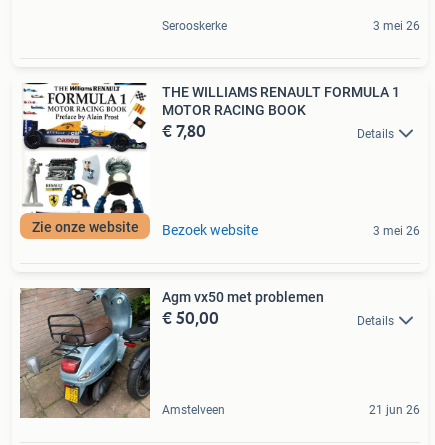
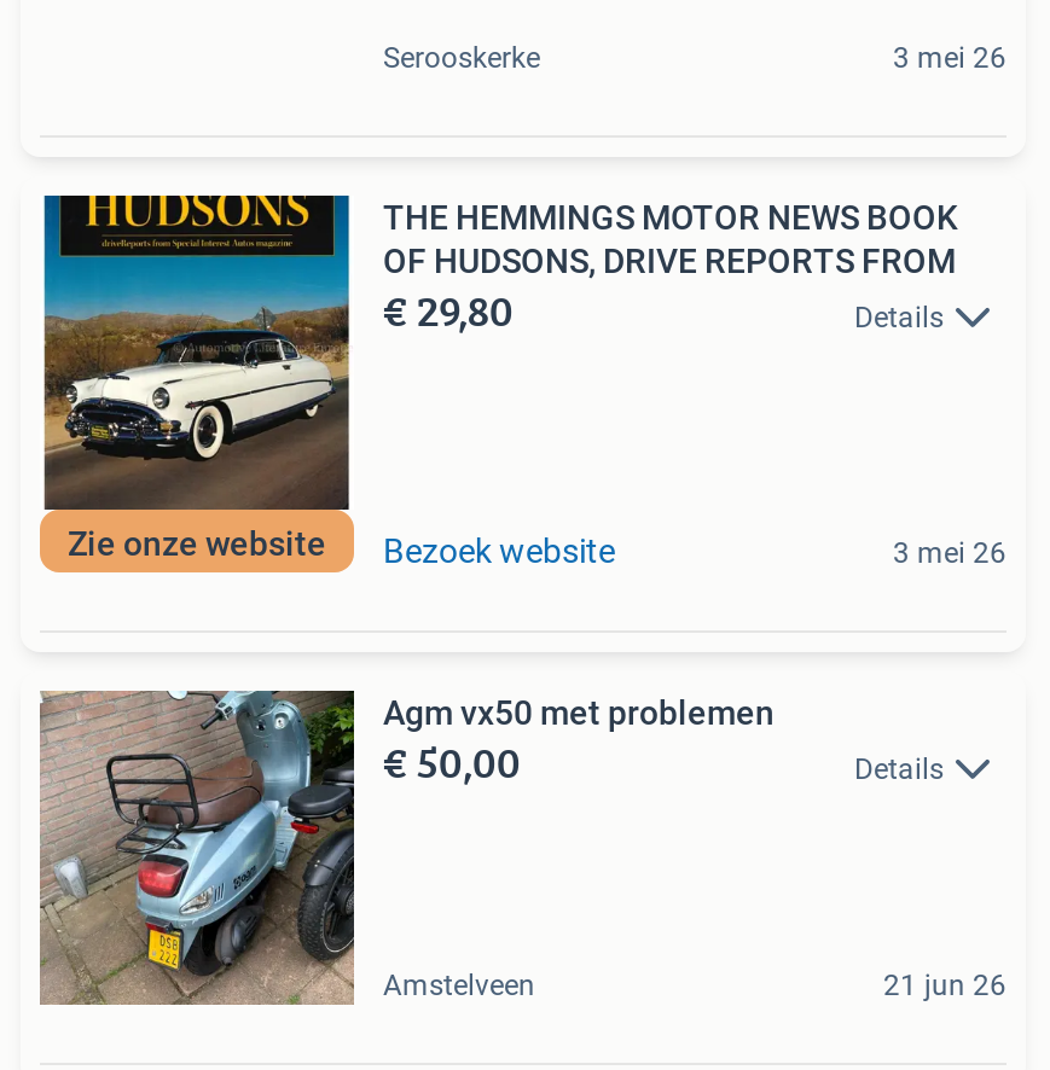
[22,82,400,214] [image] | THE WILLIAMS RENAULT FORMULA 1 | MOTOR RACING BOOK | € 7,80 -> [42,193,958,512] [image] | THE HEMMINGS MOTOR NEWS BOOK | OF HUDSONS, DRIVE REPORTS FROM | € 29,80

